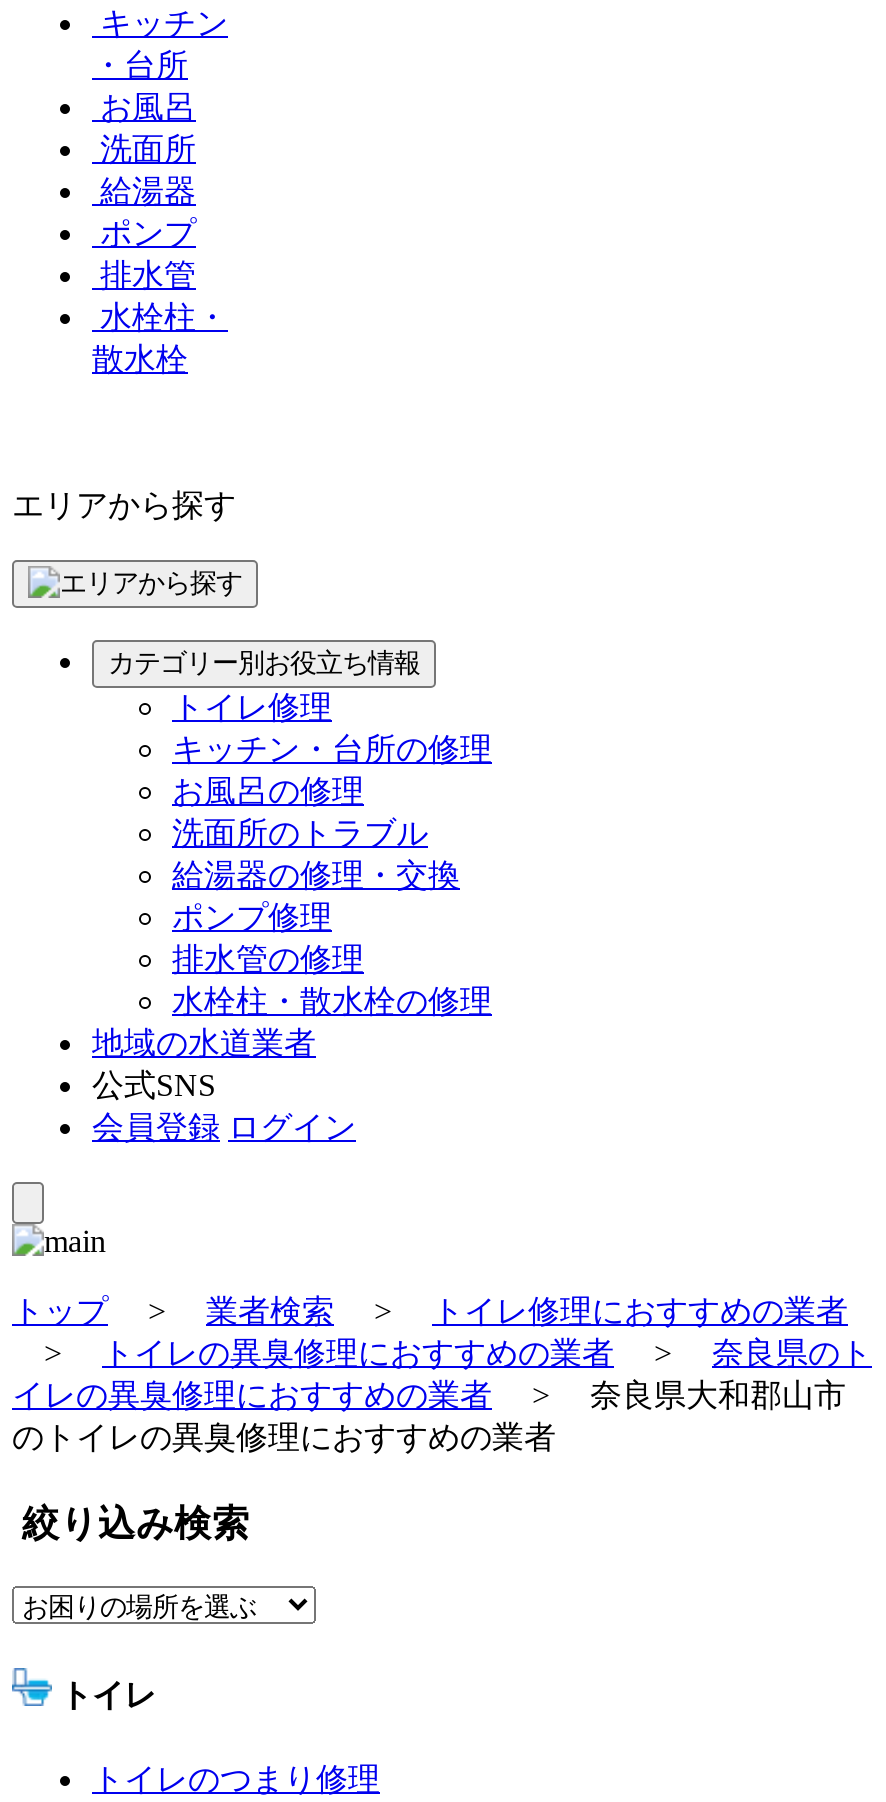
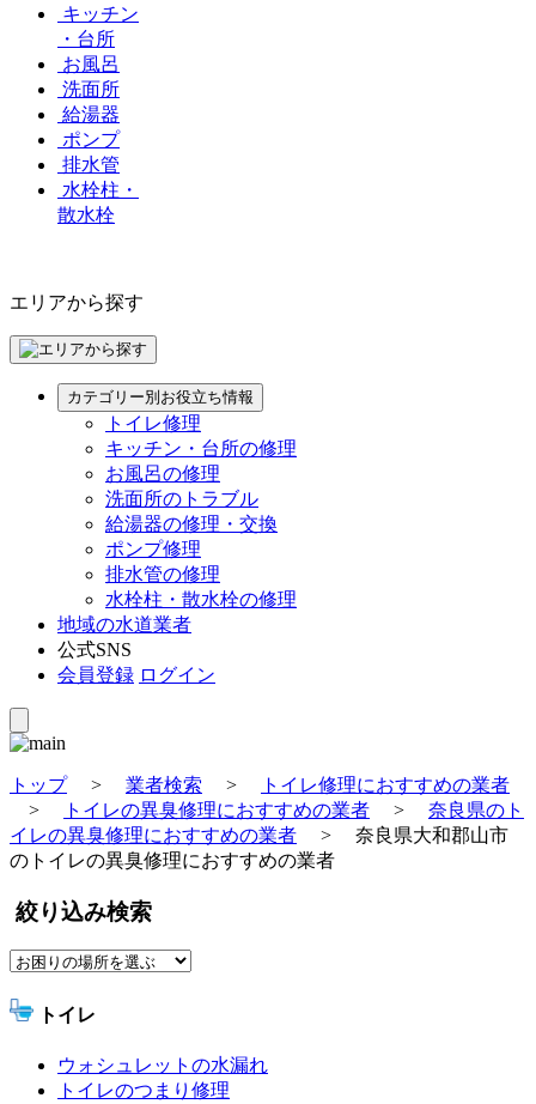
none -> [57,1055,268,1075] ウォシュレットの水漏れ

